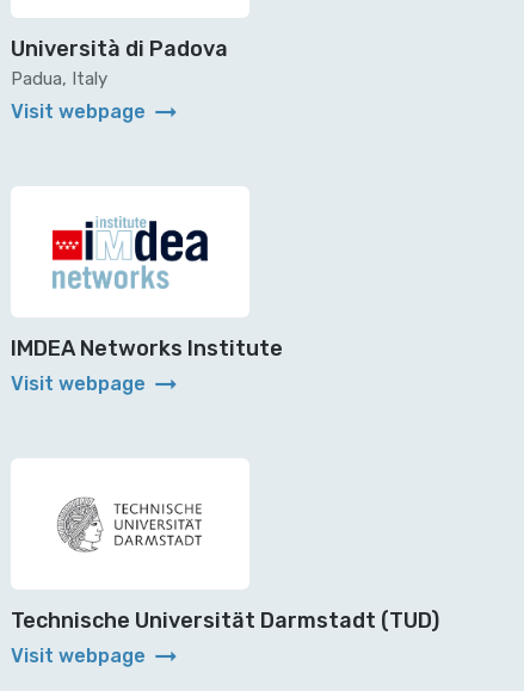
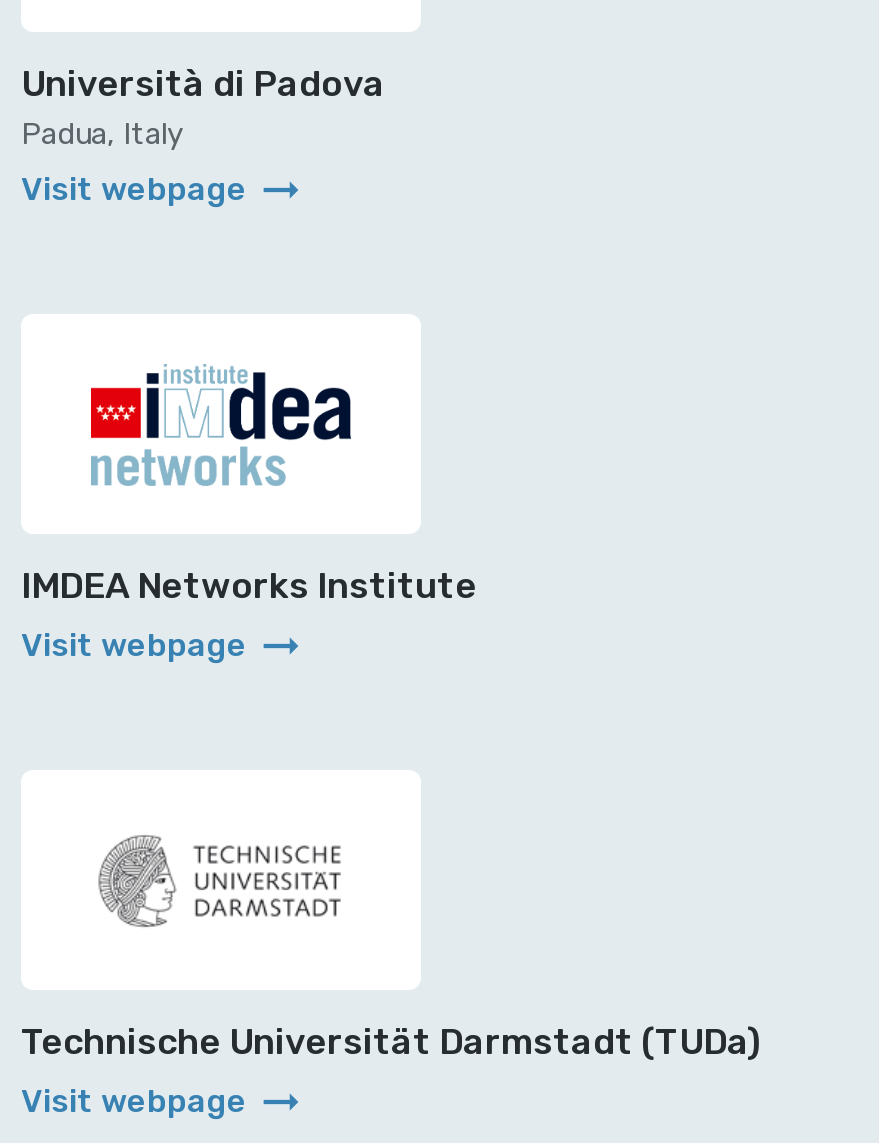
[11,608,439,634] Technische Universität Darmstadt (TUD) -> [21,1021,761,1065] Technische Universität Darmstadt (TUDa)

